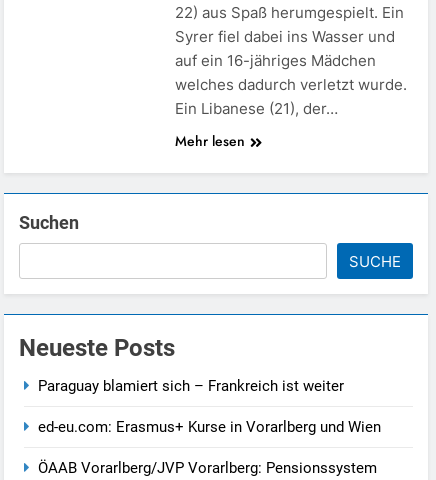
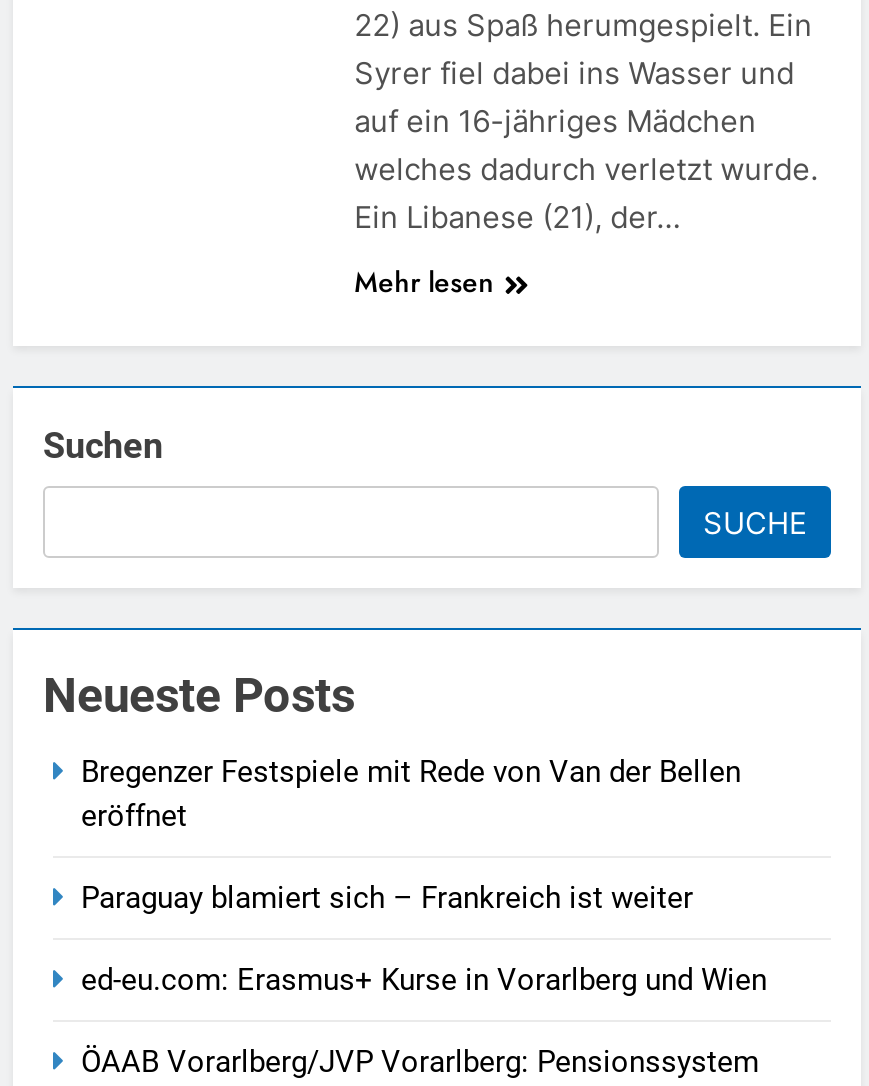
none -> [81,754,741,834] Bregenzer Festspiele mit Rede von Van der Bellen | eröffnet

